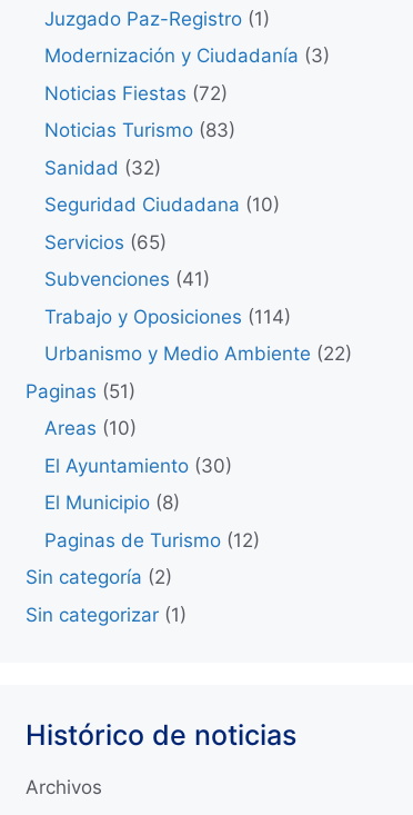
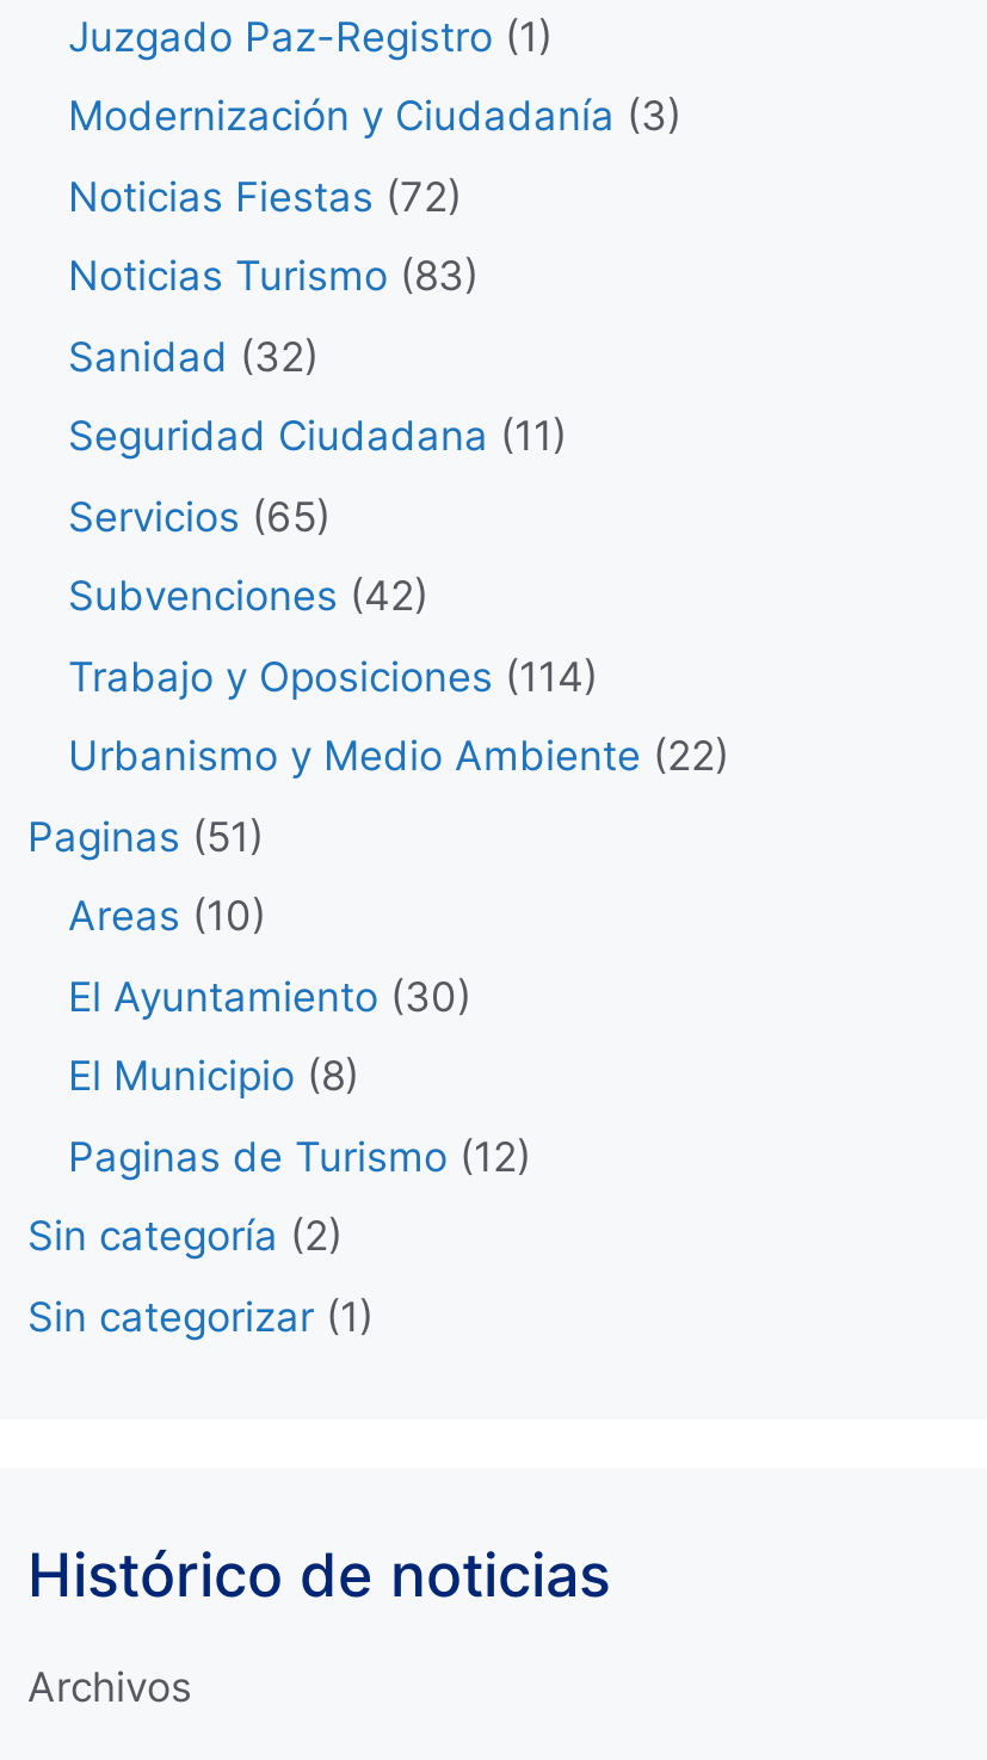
[44,194,280,216] Seguridad Ciudadana (10) -> [68,413,567,460] Seguridad Ciudadana (11)
[44,268,210,291] Subvenciones (41) -> [68,573,428,620] Subvenciones (42)

